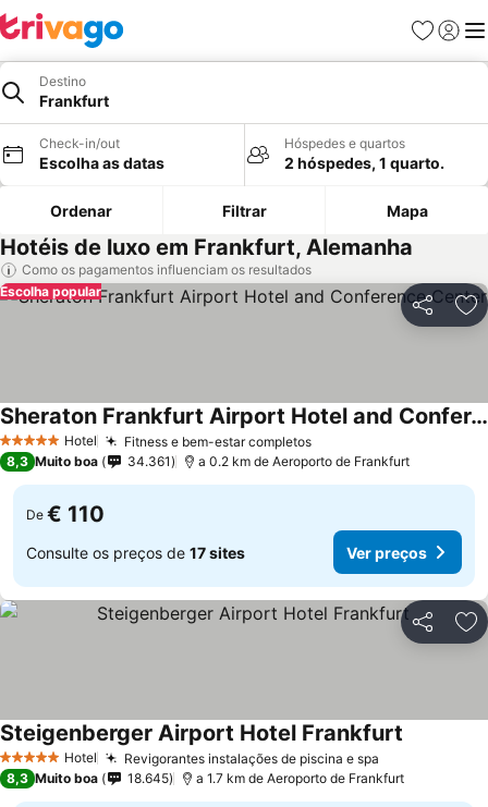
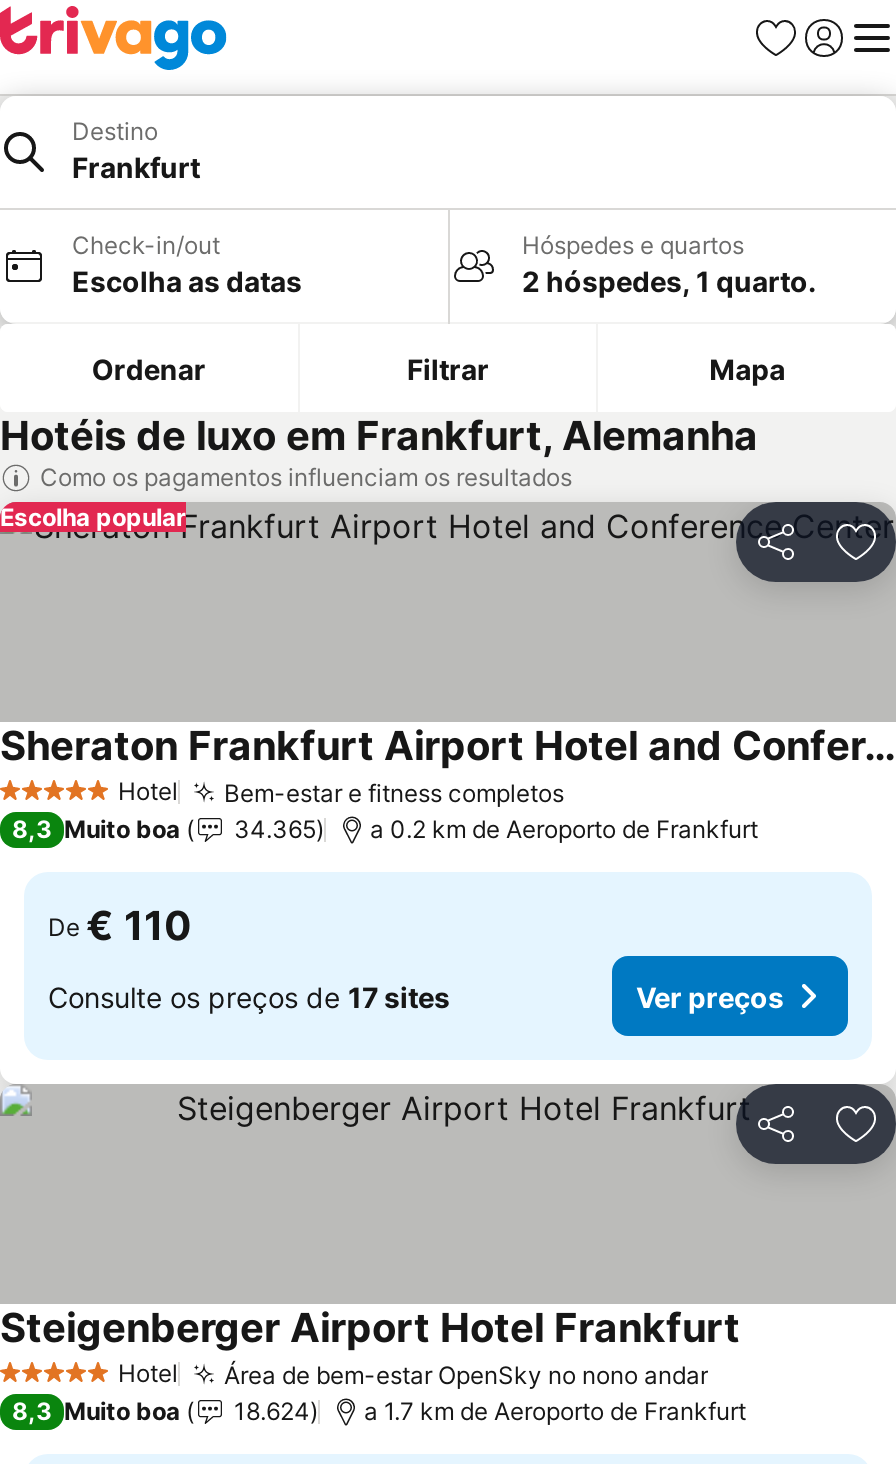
[124,433,312,449] Fitness e bem-estar completos -> [224,777,564,807] Bem-estar e fitness completos
[127,453,171,469] 34.361 -> [234,814,316,844] 34.365
[124,750,379,766] Revigorantes instalações de piscina e spa -> [224,1359,708,1389] Área de bem-estar OpenSky no nono andar
[127,770,169,786] 18.645 -> [234,1396,310,1426] 18.624

